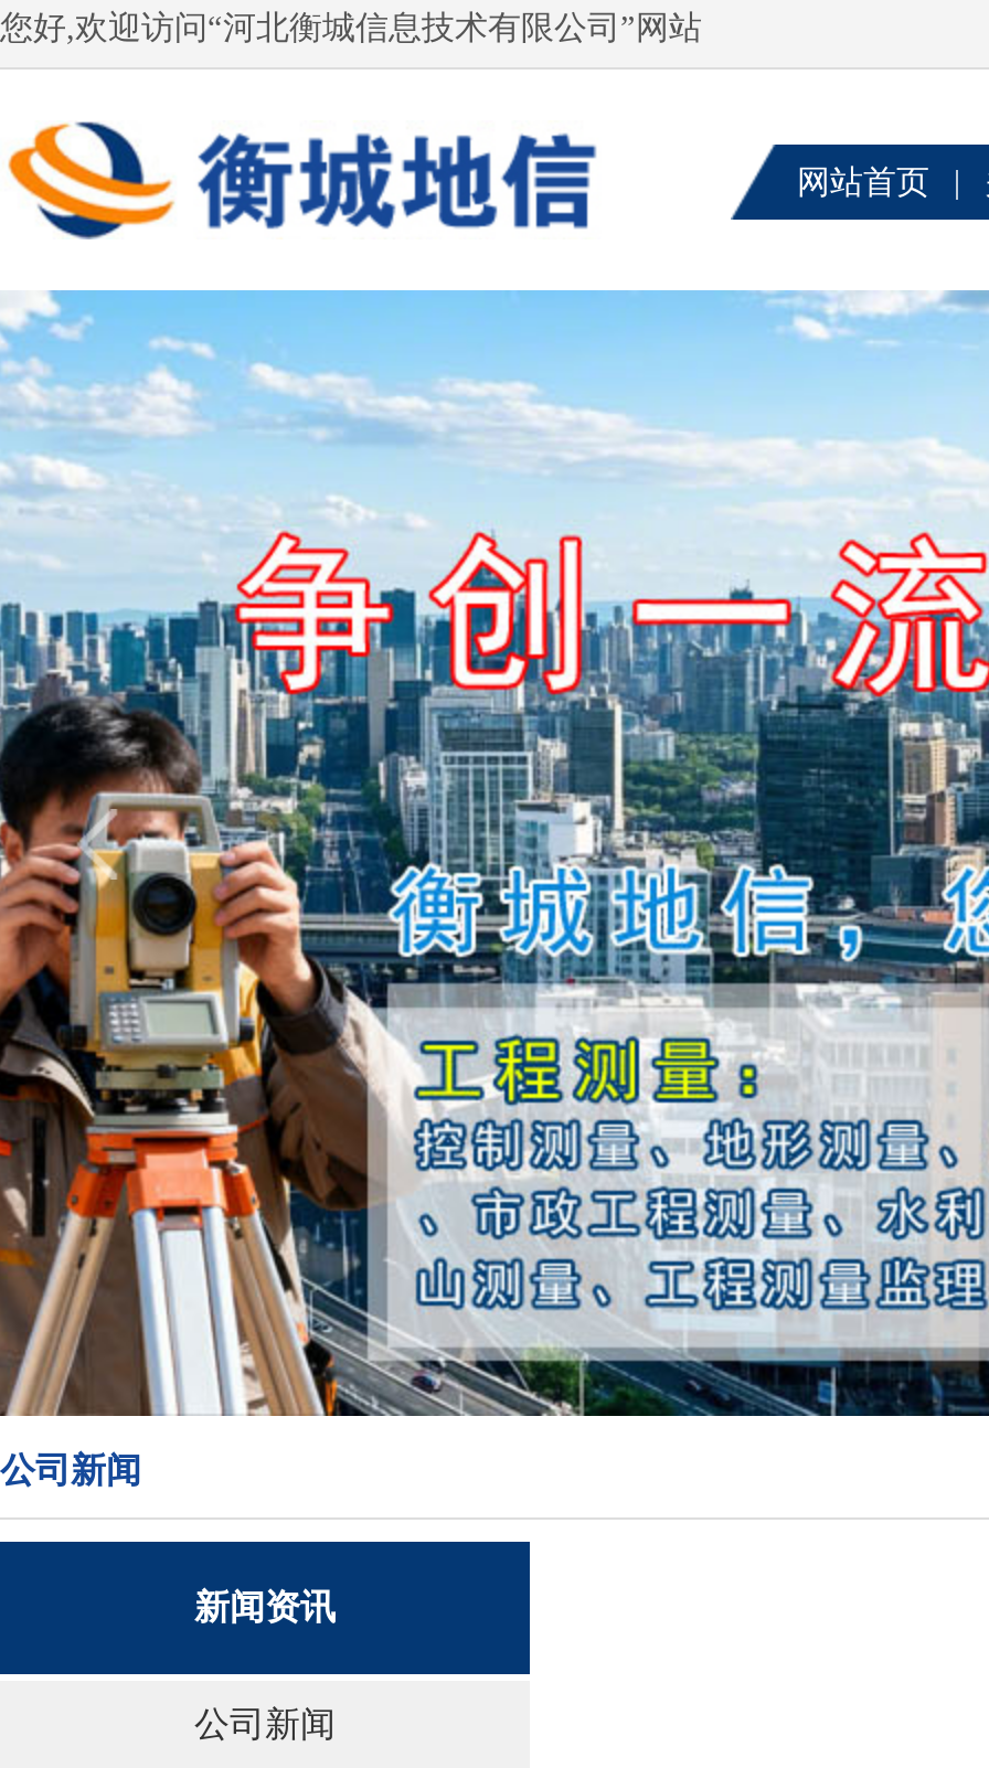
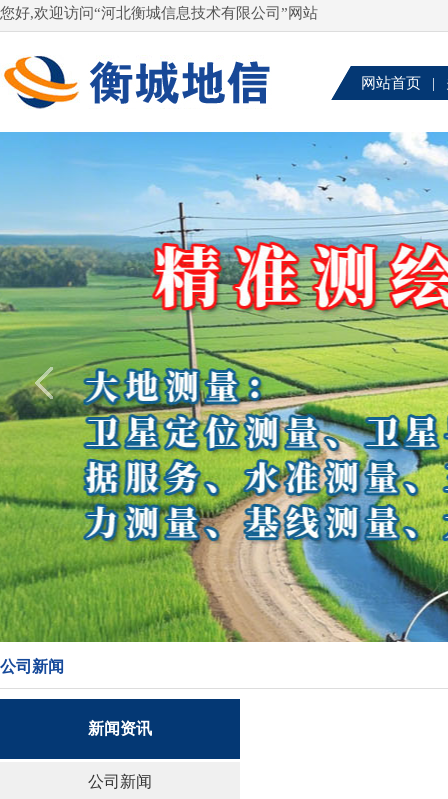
[7,290,982,1418] [image] -> [3,131,445,643] [image]

